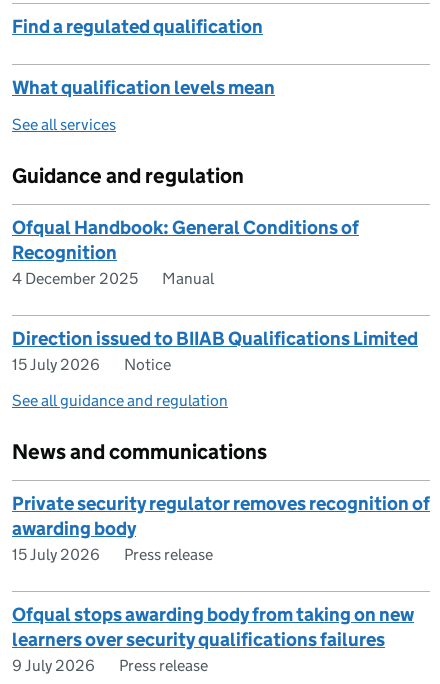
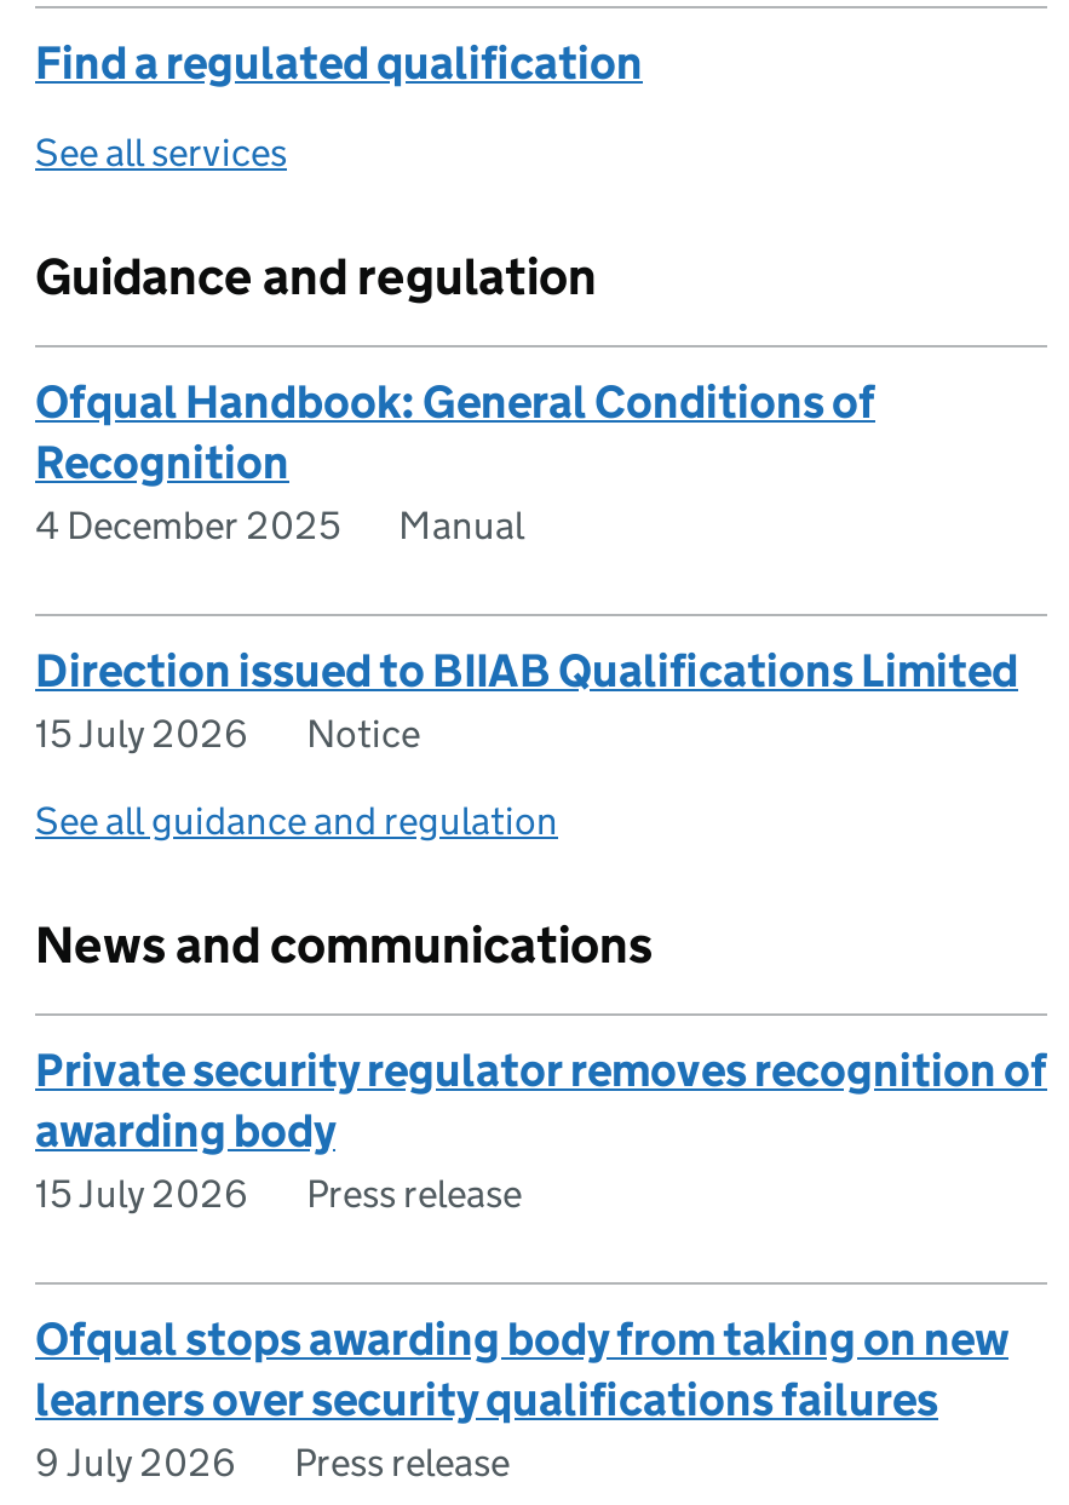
[12,76,275,99] What qualification levels mean -> none

